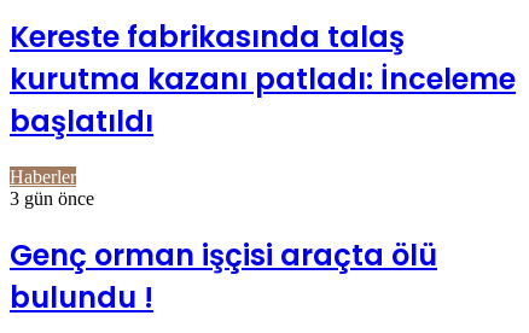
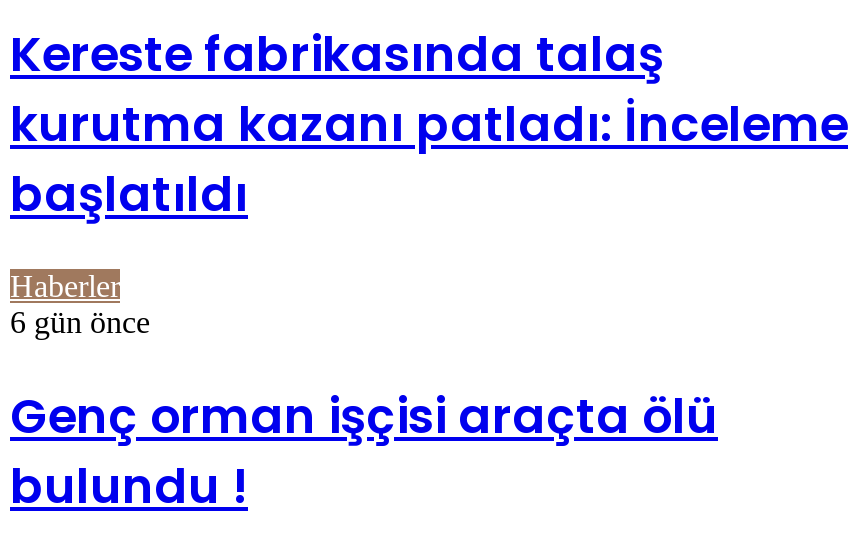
[10,188,94,209] 3 gün önce -> [10,305,150,339] 6 gün önce

